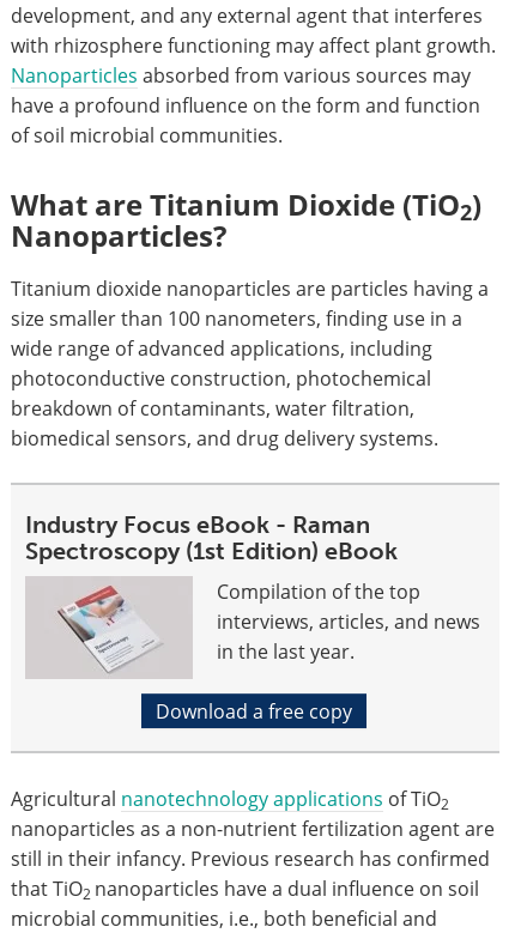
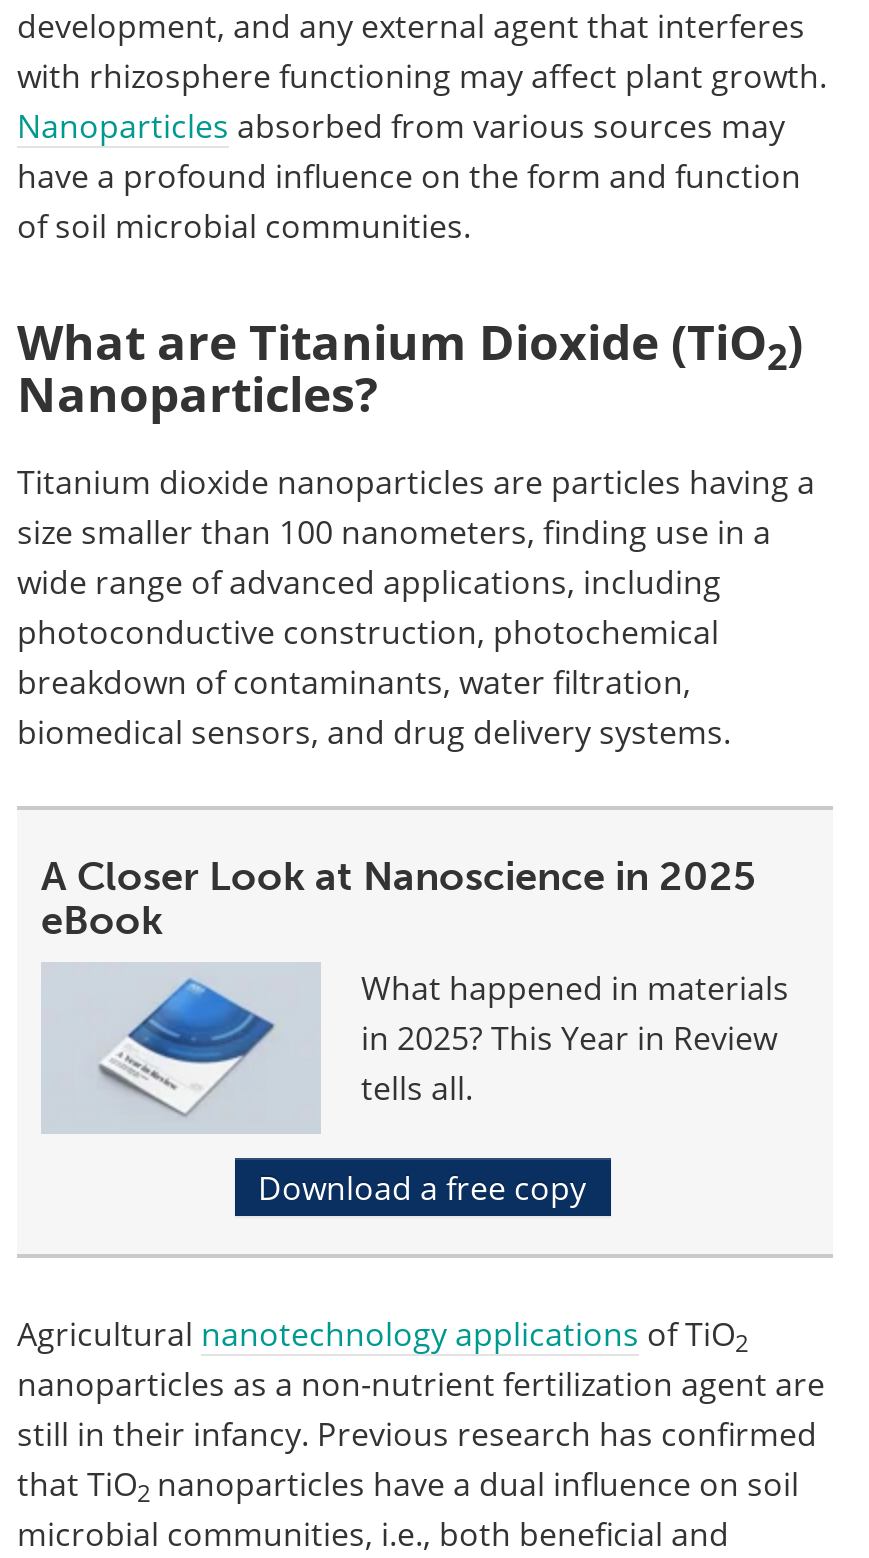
[25,510,398,565] Industry Focus eBook - Raman | Spectroscopy (1st Edition) eBook -> [41,852,755,944] A Closer Look at Nanoscience in 2025 | eBook
[56,584,164,674] [image] -> [95,976,277,1116] [image]
[217,578,480,664] Compilation of the top | interviews, articles, and news | in the last year. -> [361,966,789,1108] What happened in materials | in 2025? This Year in Review | tells all.

